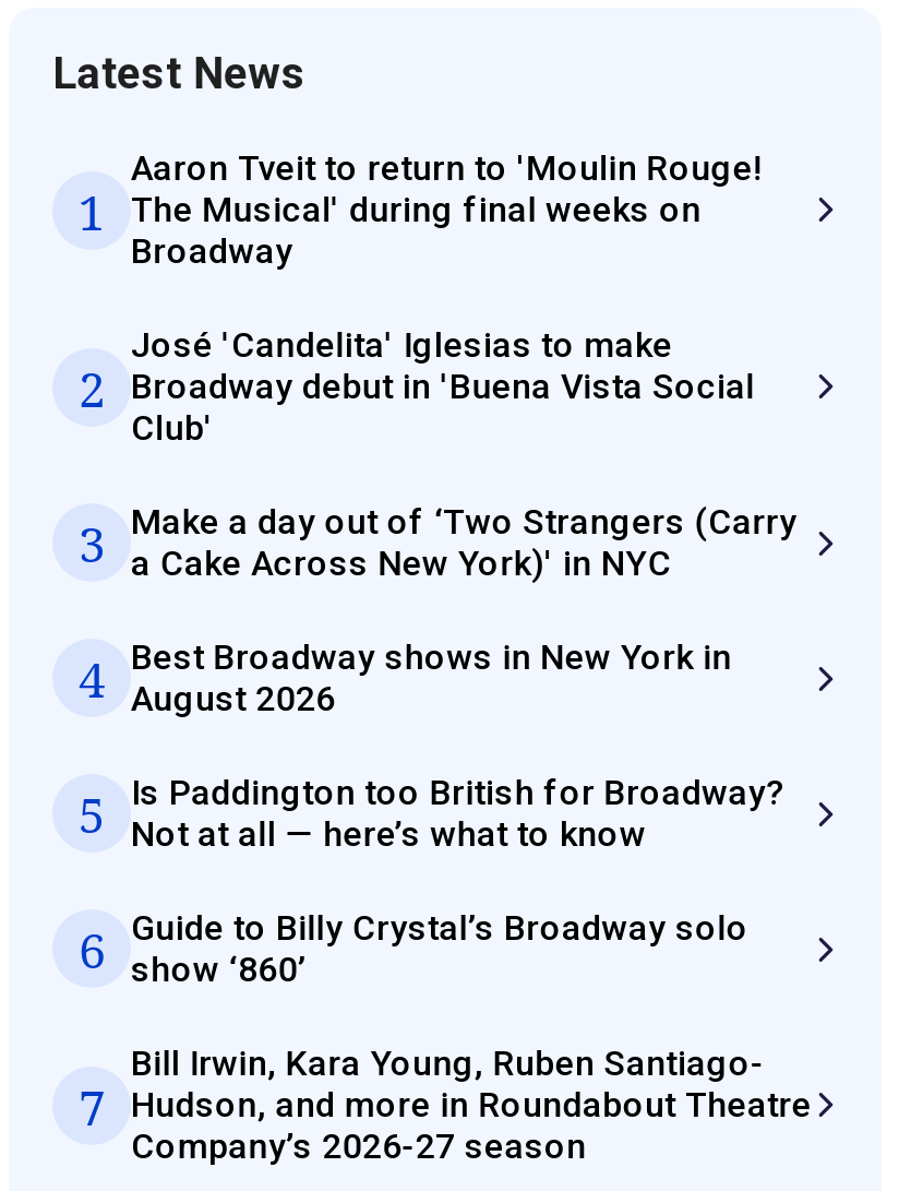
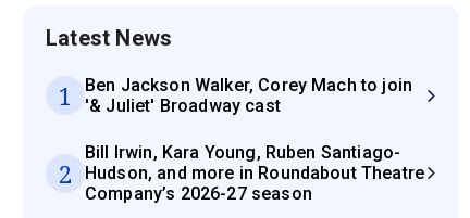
[131,148,762,272] Aaron Tveit to return to 'Moulin Rouge! | The Musical' during final weeks on | Broadway -> [85,75,412,116] Ben Jackson Walker, Corey Mach to join | '& Juliet' Broadway cast
[78,325,797,1138] José 'Candelita' Iglesias to make | Broadway debut in 'Buena Vista Social | Club' | 3 | Make a day out of ‘Two Strangers (Carry | a Cake Across New York)' in NYC | 4 | Best Broadway shows in New York in | August 2026 | 5 | Is Paddington too British for Broadway? | Not at all — here’s what to know | 6 | Guide to Billy Crystal’s Broadway solo | show ‘860’ | 7 -> none

